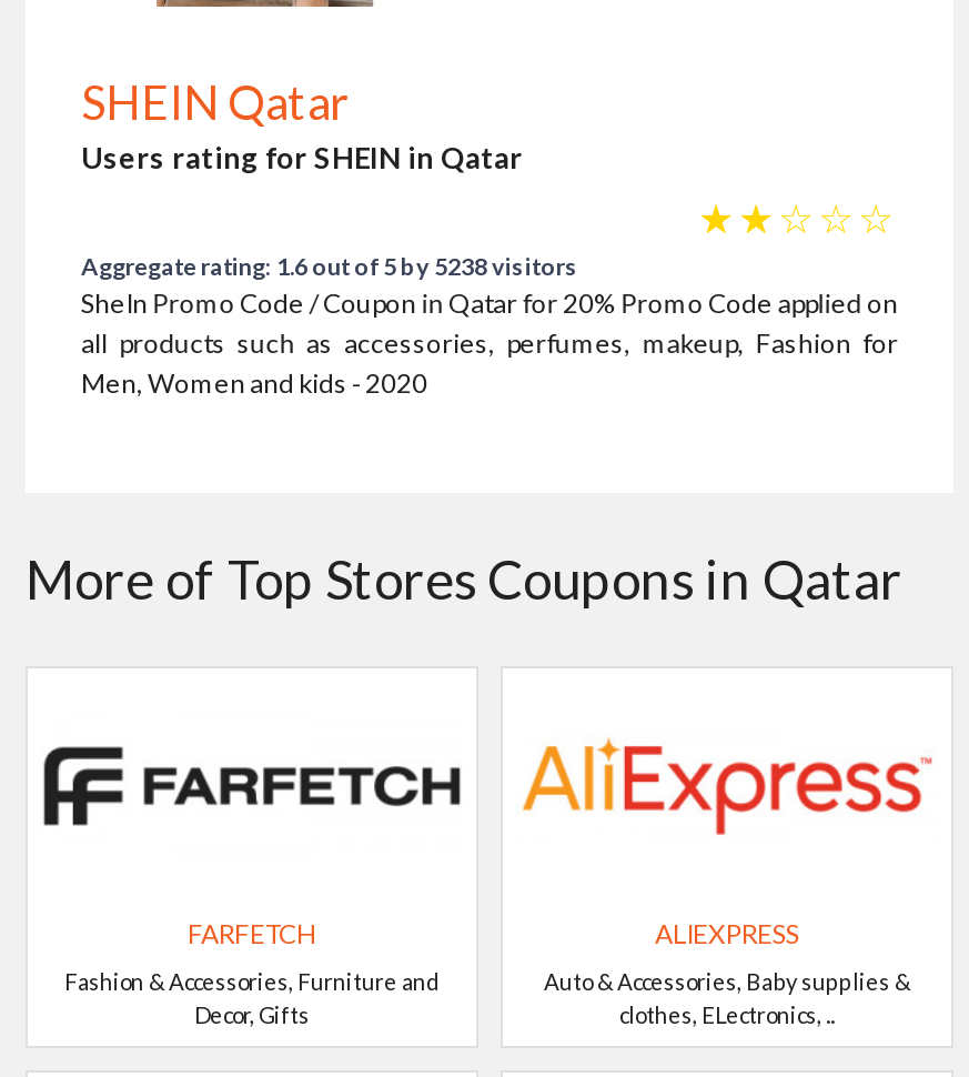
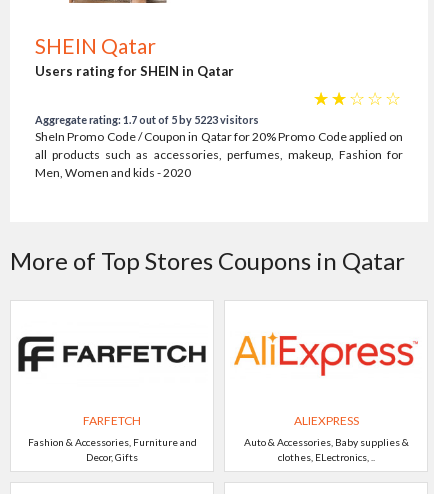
[81,251,578,280] Aggregate rating: 1.6 out of 5 by 5238 visitors -> [35,113,259,126] Aggregate rating: 1.7 out of 5 by 5223 visitors

